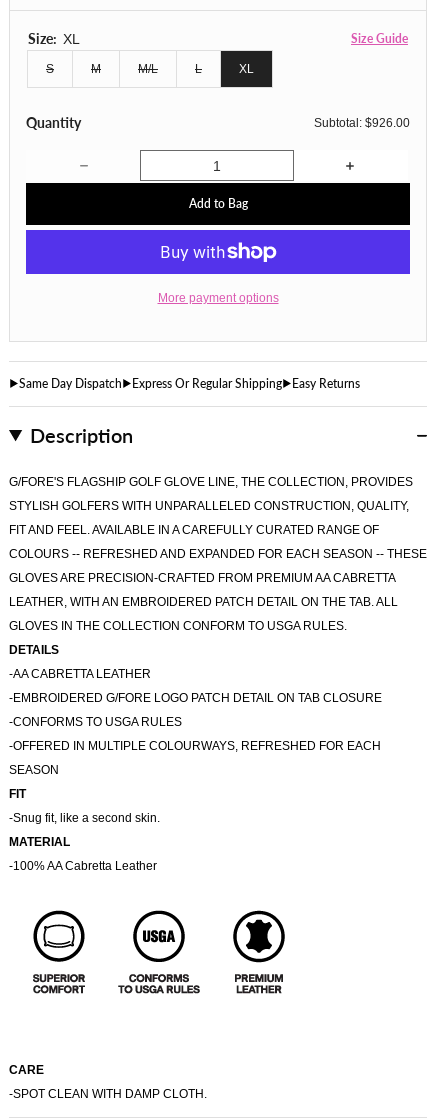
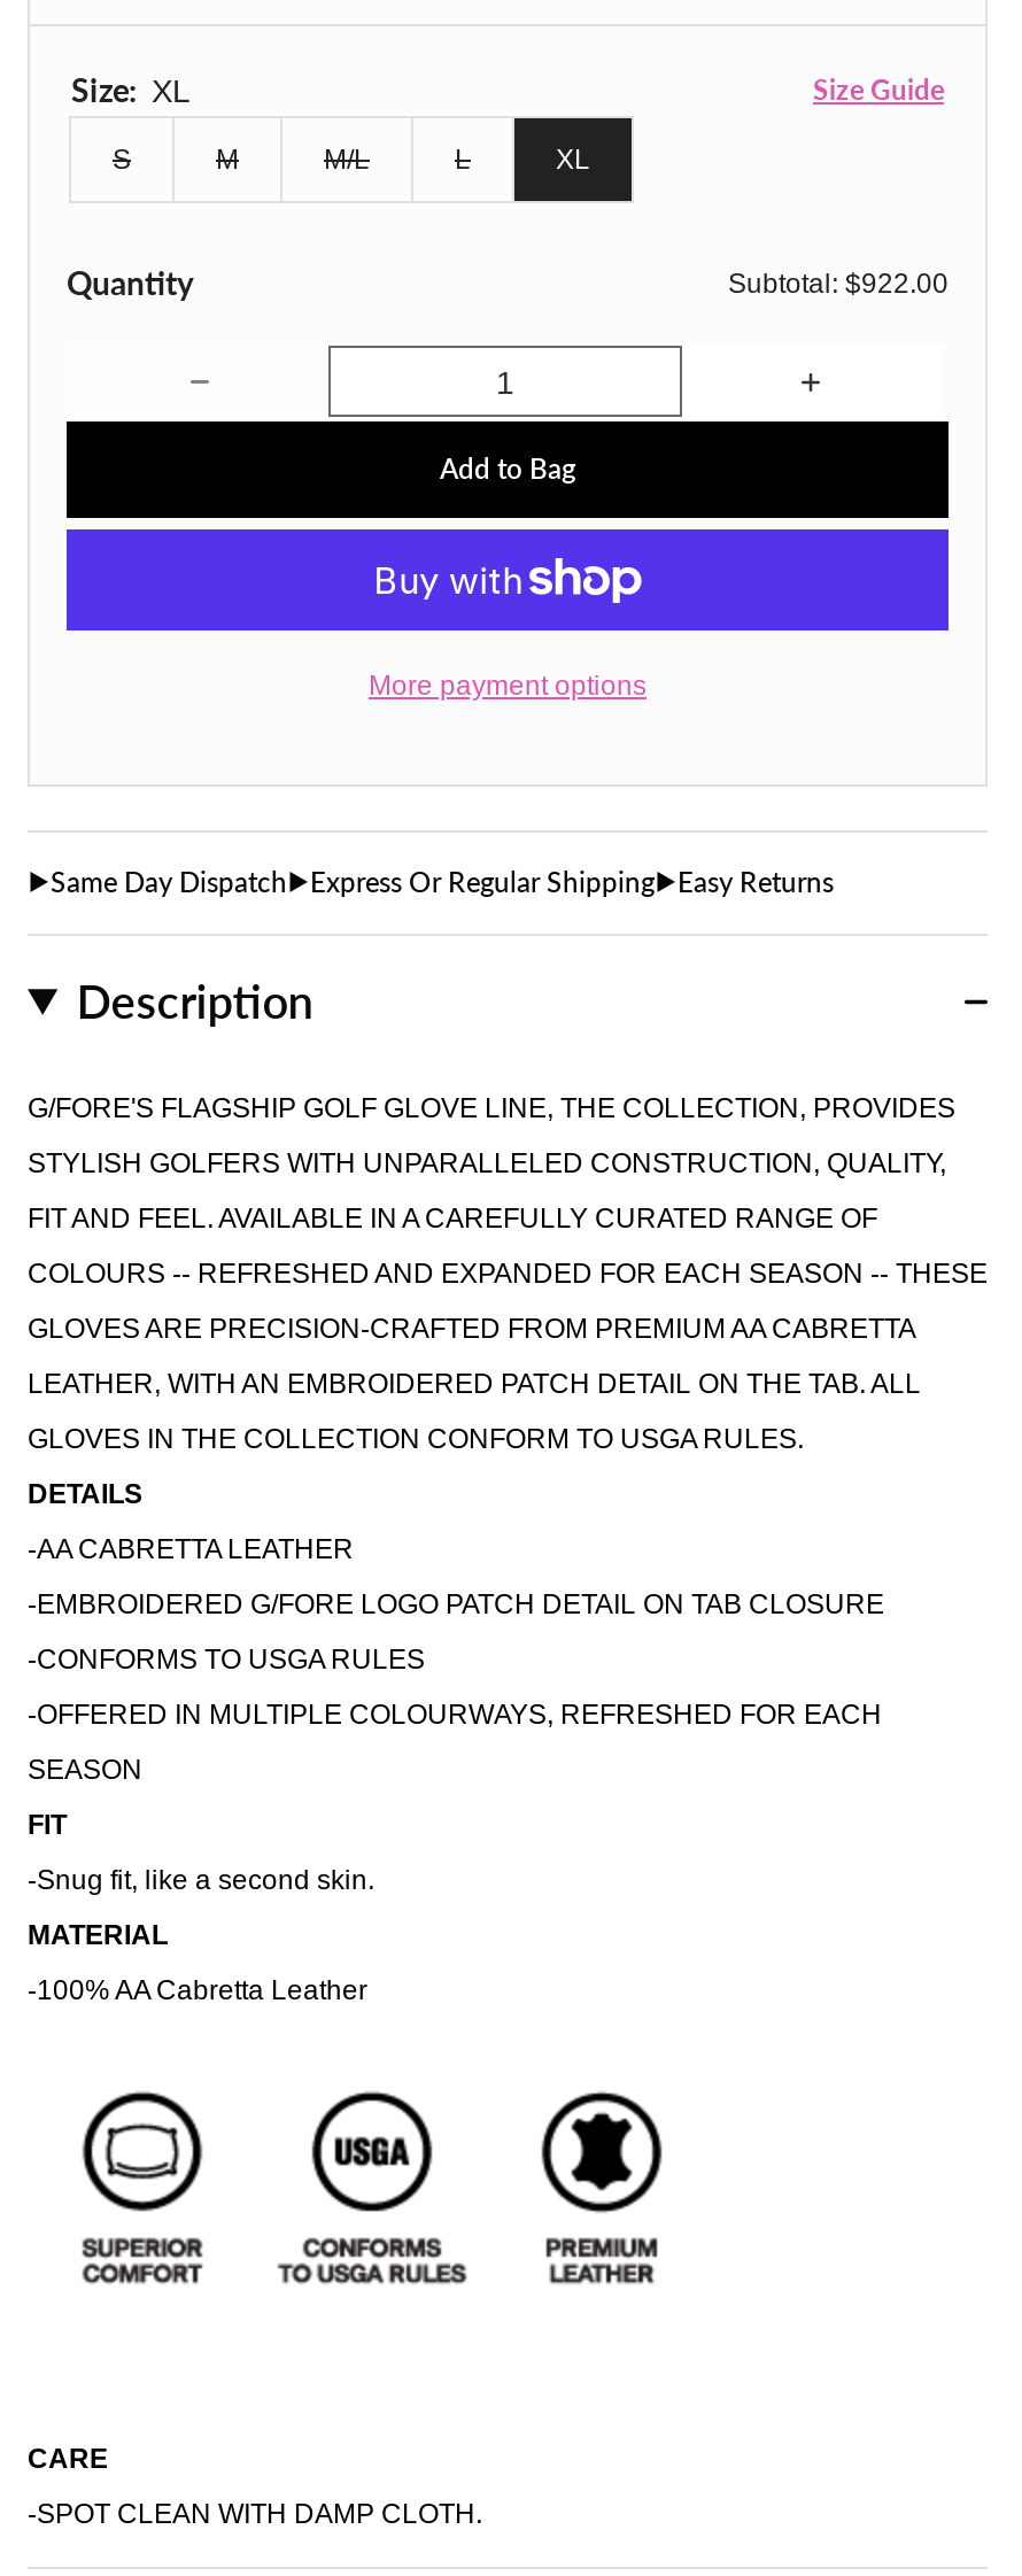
[314,116,410,130] Subtotal: $926.00 -> [728,268,949,300] Subtotal: $922.00

